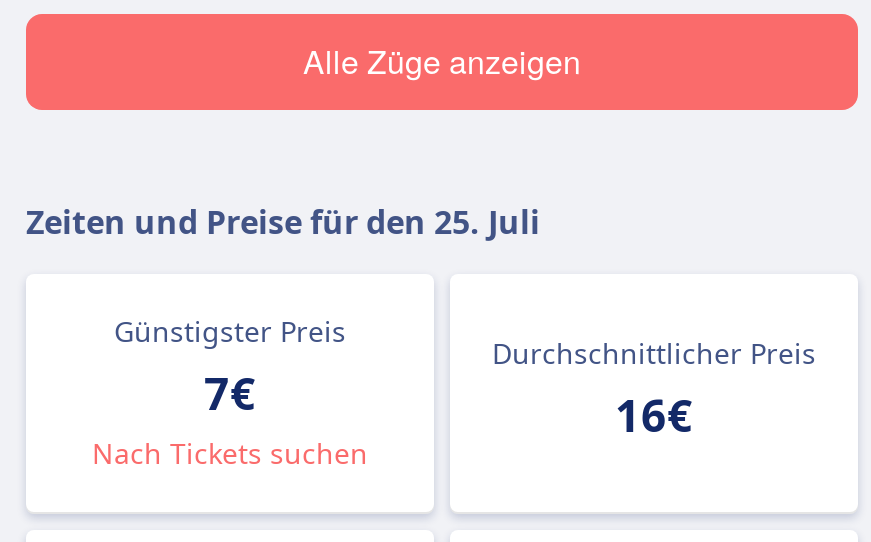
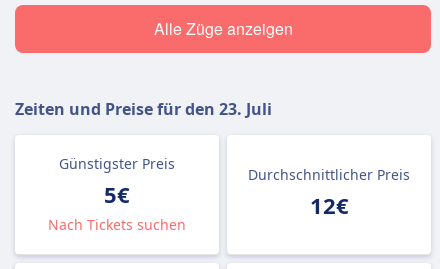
[26,200,540,244] Zeiten und Preise für den 25. Juli -> [15,98,272,120] Zeiten und Preise für den 23. Juli
[204,362,256,422] 7€ -> [104,179,130,209] 5€
[615,384,693,444] 16€ -> [309,190,348,220] 12€

